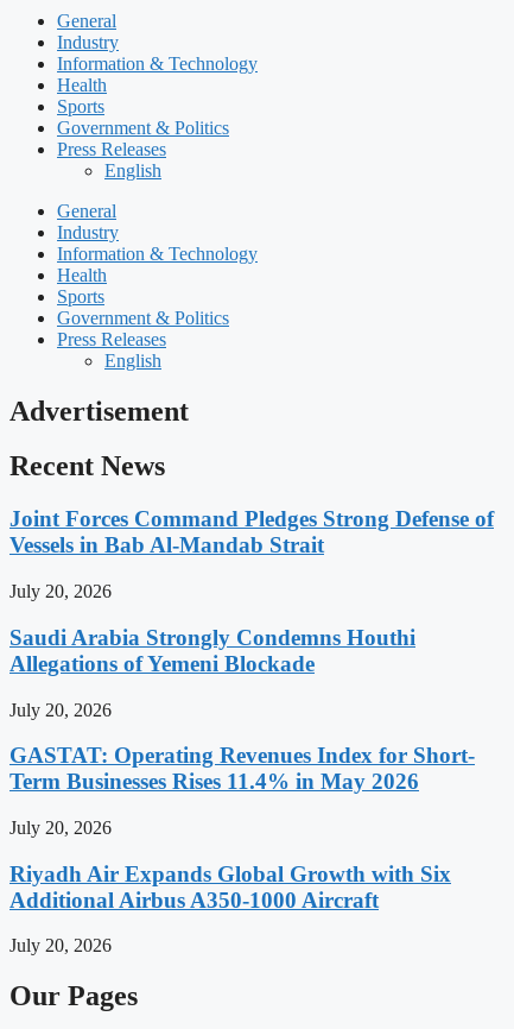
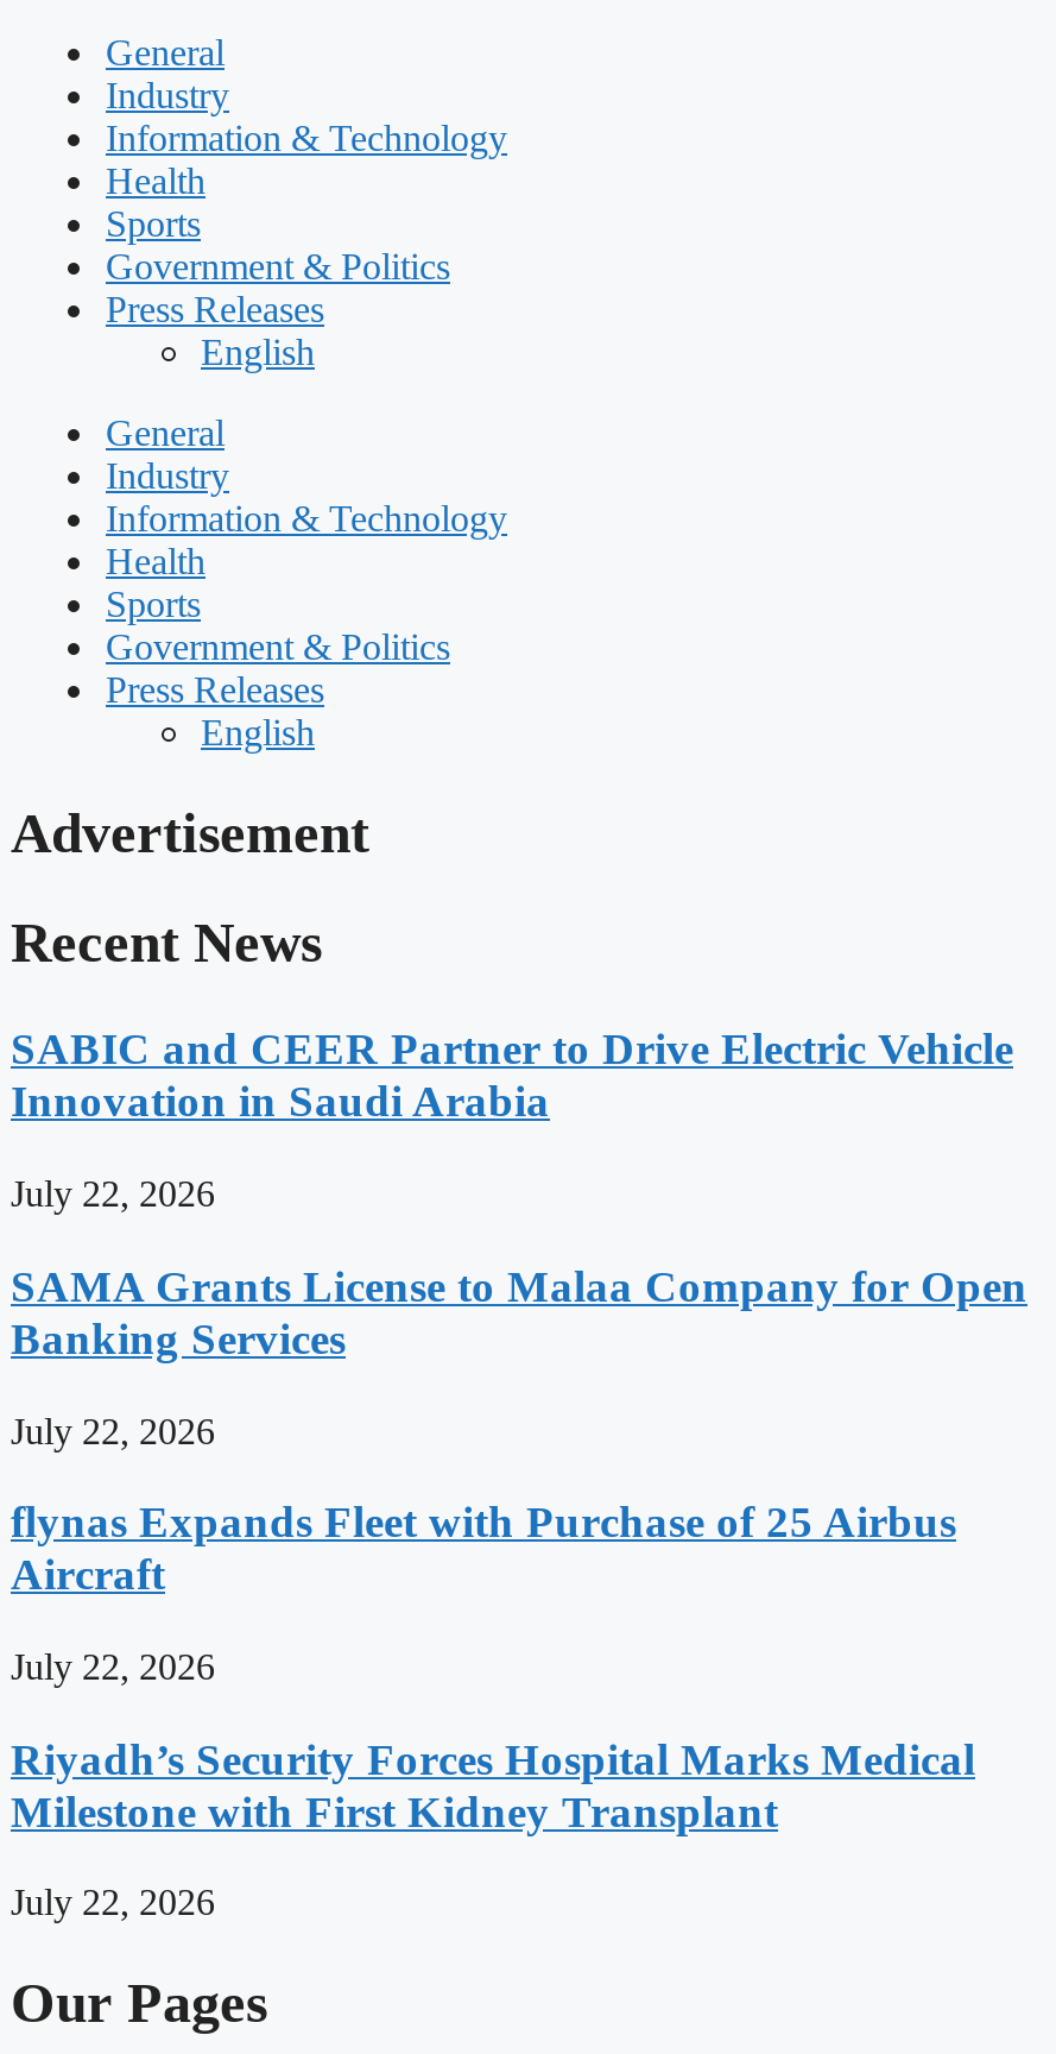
[9,507,494,558] Joint Forces Command Pledges Strong Defense of | Vessels in Bab Al-Mandab Strait -> [11,1024,1013,1126] SABIC and CEER Partner to Drive Electric Vehicle | Innovation in Saudi Arabia
[9,581,112,601] July 20, 2026 -> [11,1173,215,1214] July 22, 2026
[9,625,415,676] Saudi Arabia Strongly Condemns Houthi | Allegations of Yemeni Blockade -> [11,1261,1027,1363] SAMA Grants License to Malaa Company for Open | Banking Services
[9,699,112,719] July 20, 2026 -> [11,1410,215,1450] July 22, 2026
[9,743,475,794] GASTAT: Operating Revenues Index for Short- | Term Businesses Rises 11.4% in May 2026 -> [11,1497,956,1599] flynas Expands Fleet with Purchase of 25 Airbus | Aircraft
[9,817,112,838] July 20, 2026 -> [11,1646,215,1686] July 22, 2026
[9,861,451,912] Riyadh Air Expands Global Growth with Six | Additional Airbus A350-1000 Aircraft -> [11,1734,975,1836] Riyadh’s Security Forces Hospital Marks Medical | Milestone with First Kidney Transplant
[9,936,112,956] July 20, 2026 -> [11,1883,215,1923] July 22, 2026

